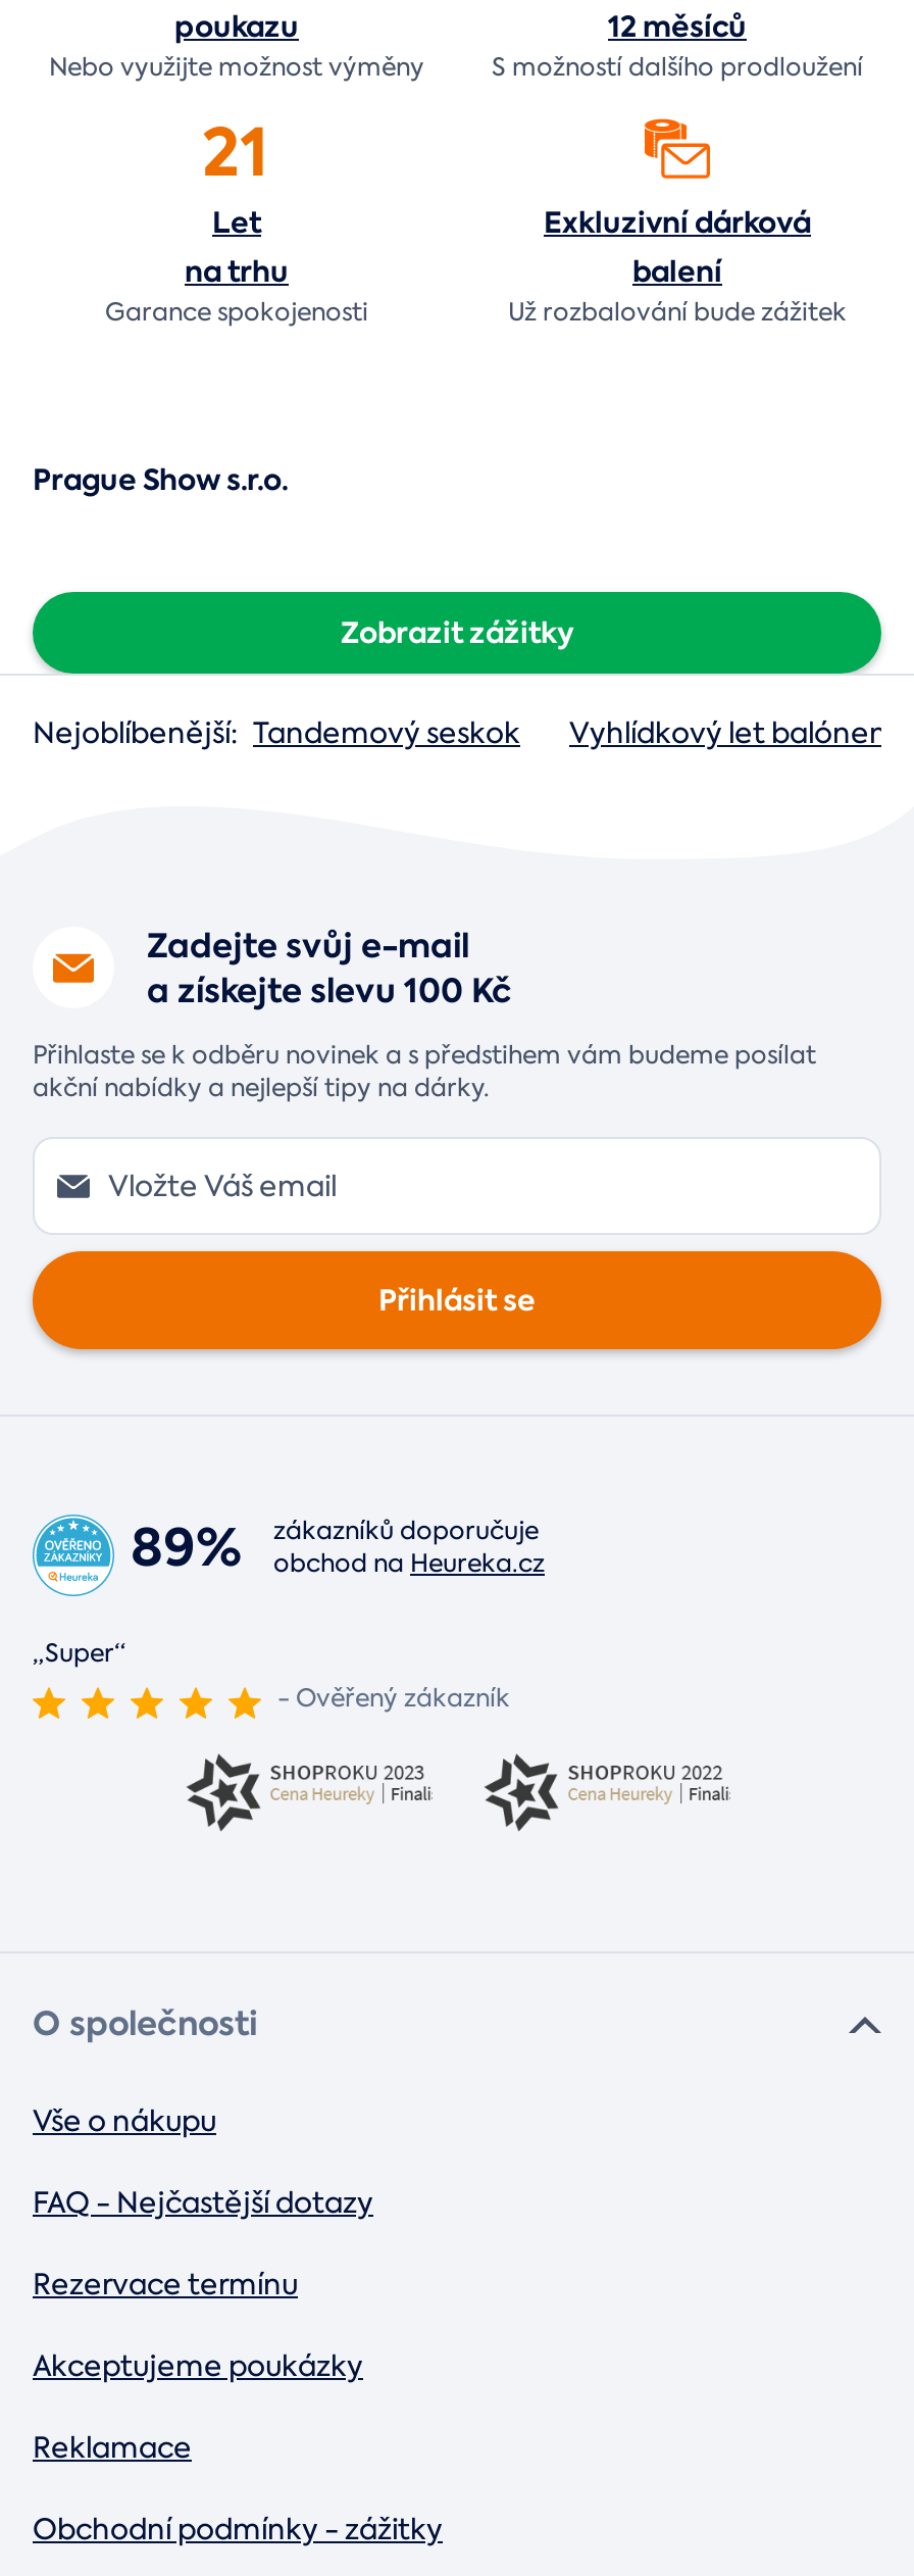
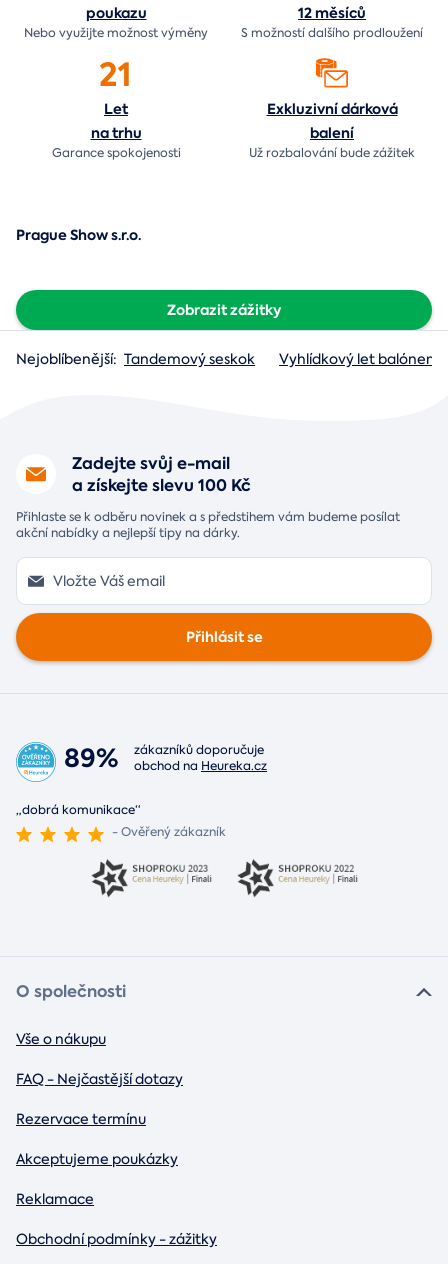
[33,1636,126,1669] „Super“ -> [16,802,141,818] „dobrá komunikace“

